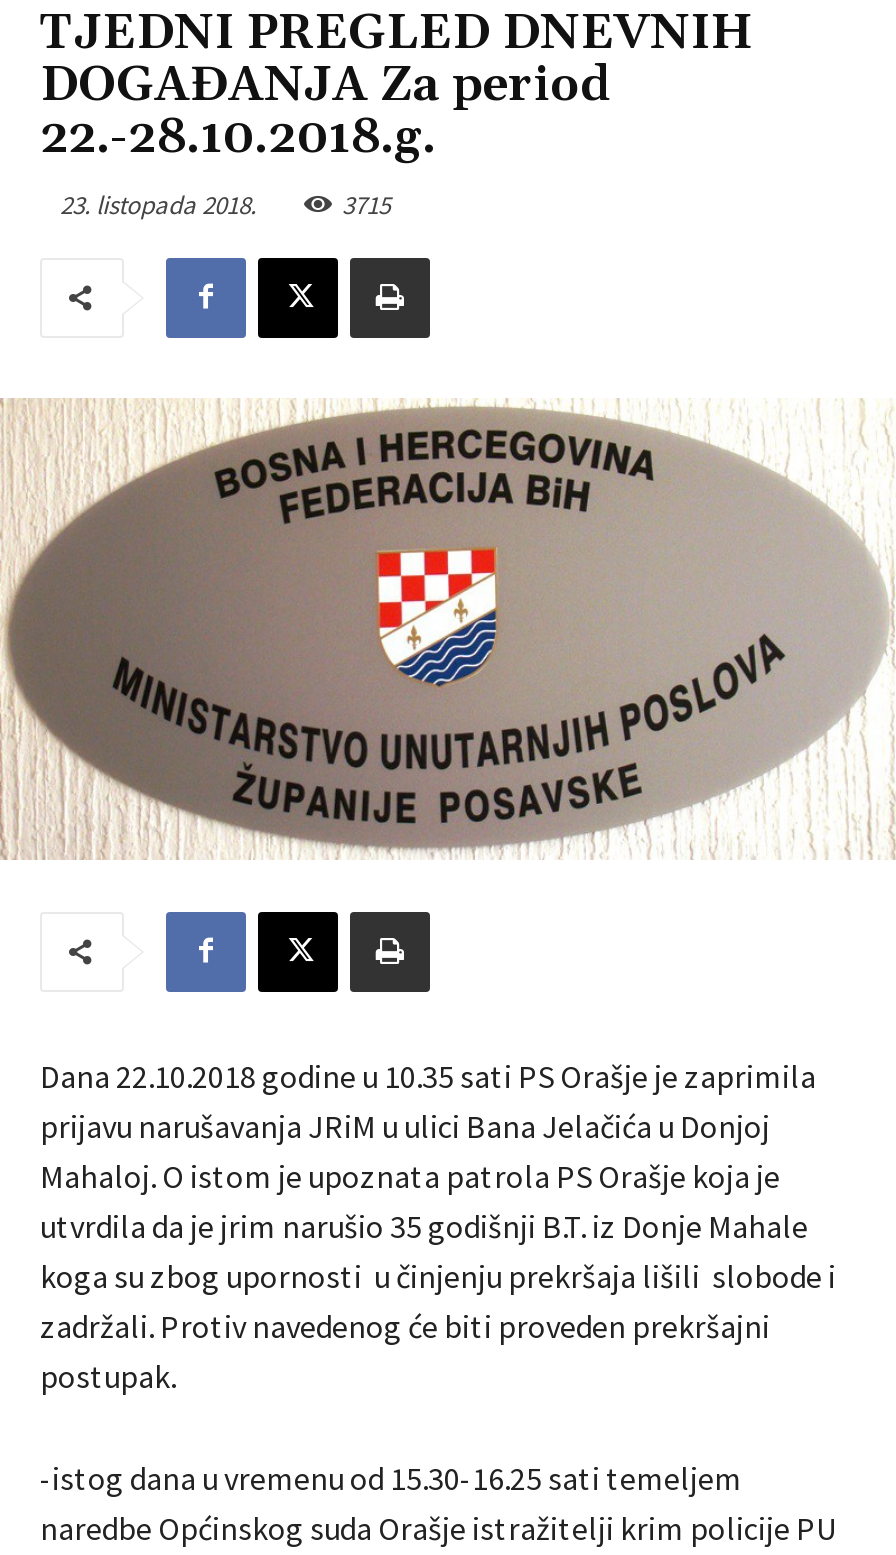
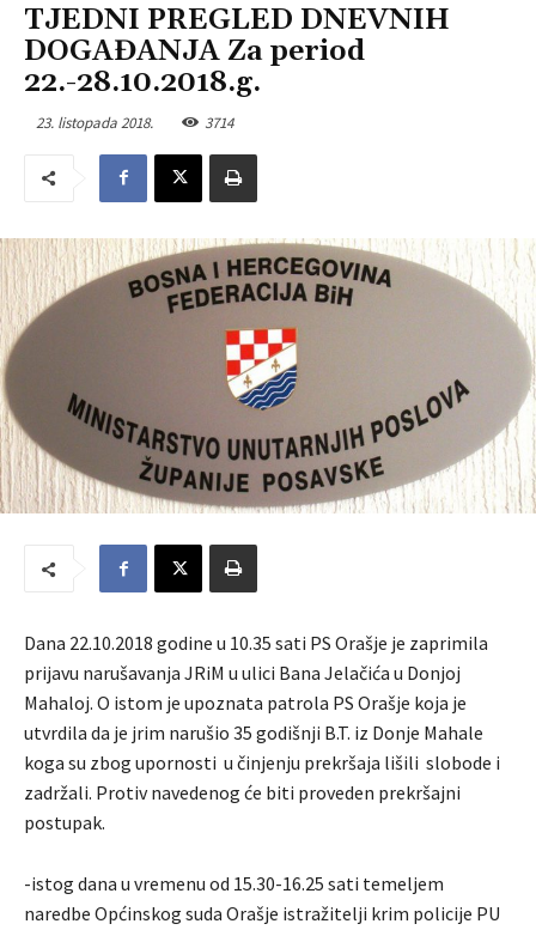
[342,188,390,222] 3715 -> [205,112,233,133] 3714

